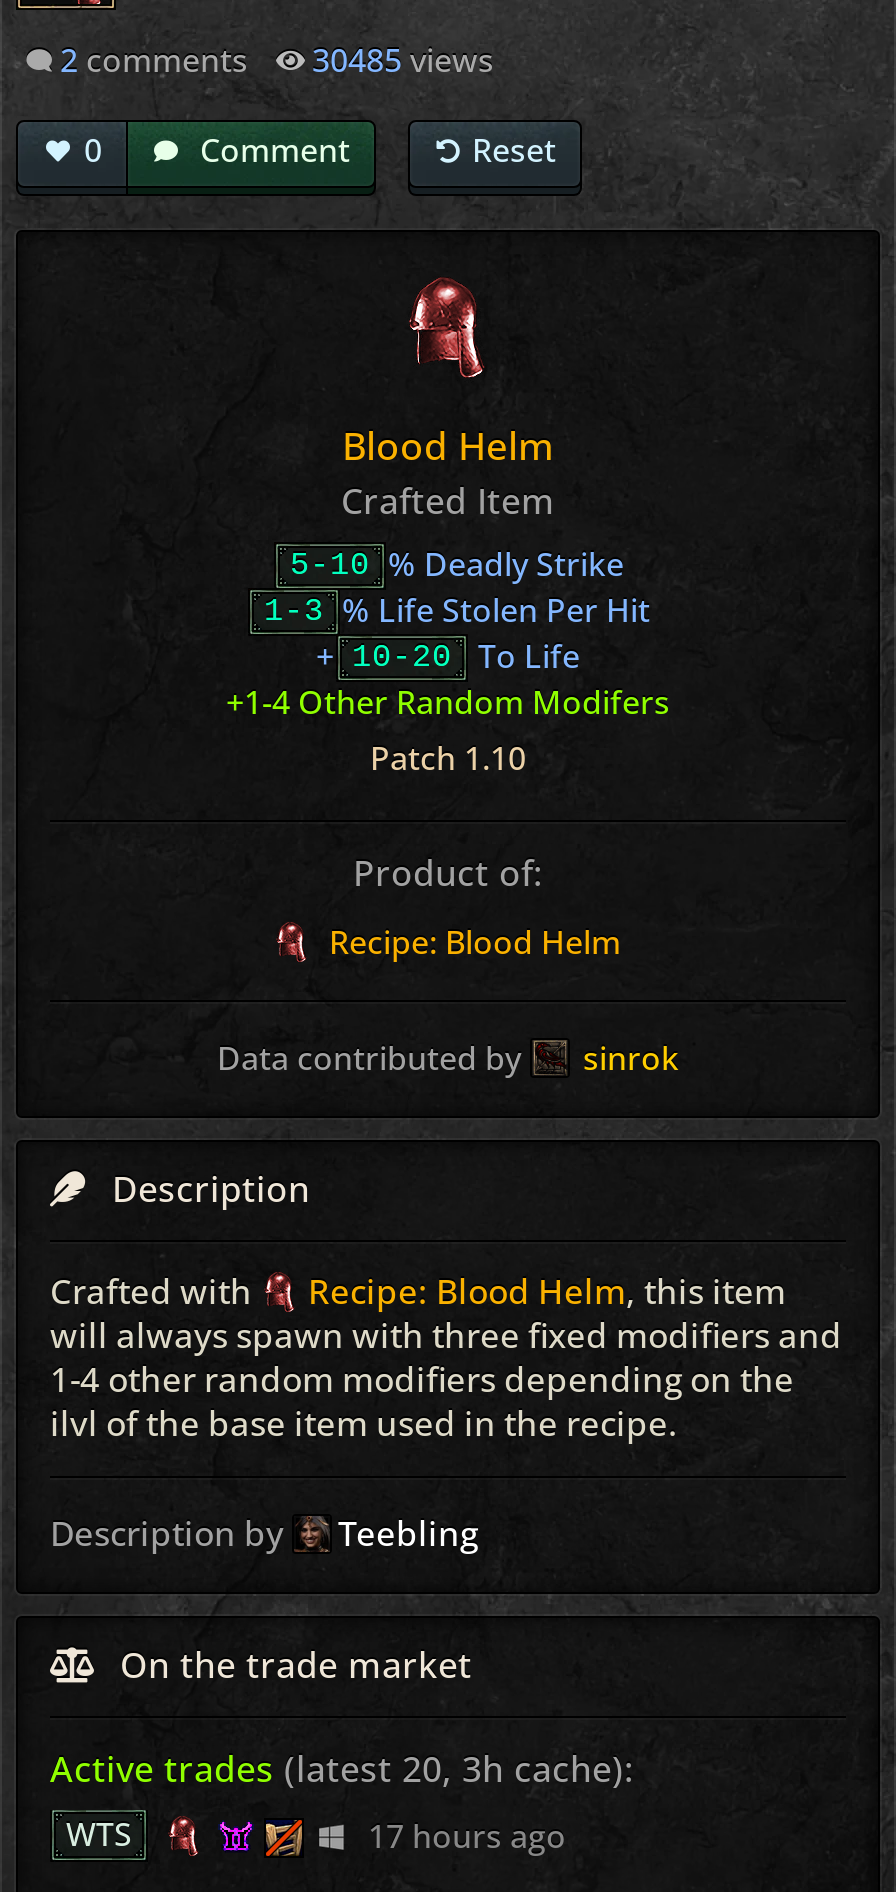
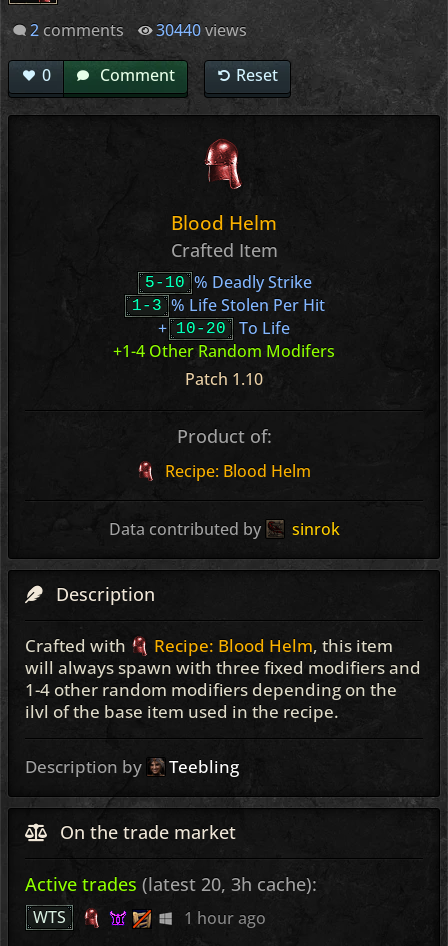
[60,38,494,82] 2 comments 30485 views -> [30,19,247,41] 2 comments 30440 views
[368,1813,566,1857] 17 hours ago -> [184,907,266,929] 1 hour ago

